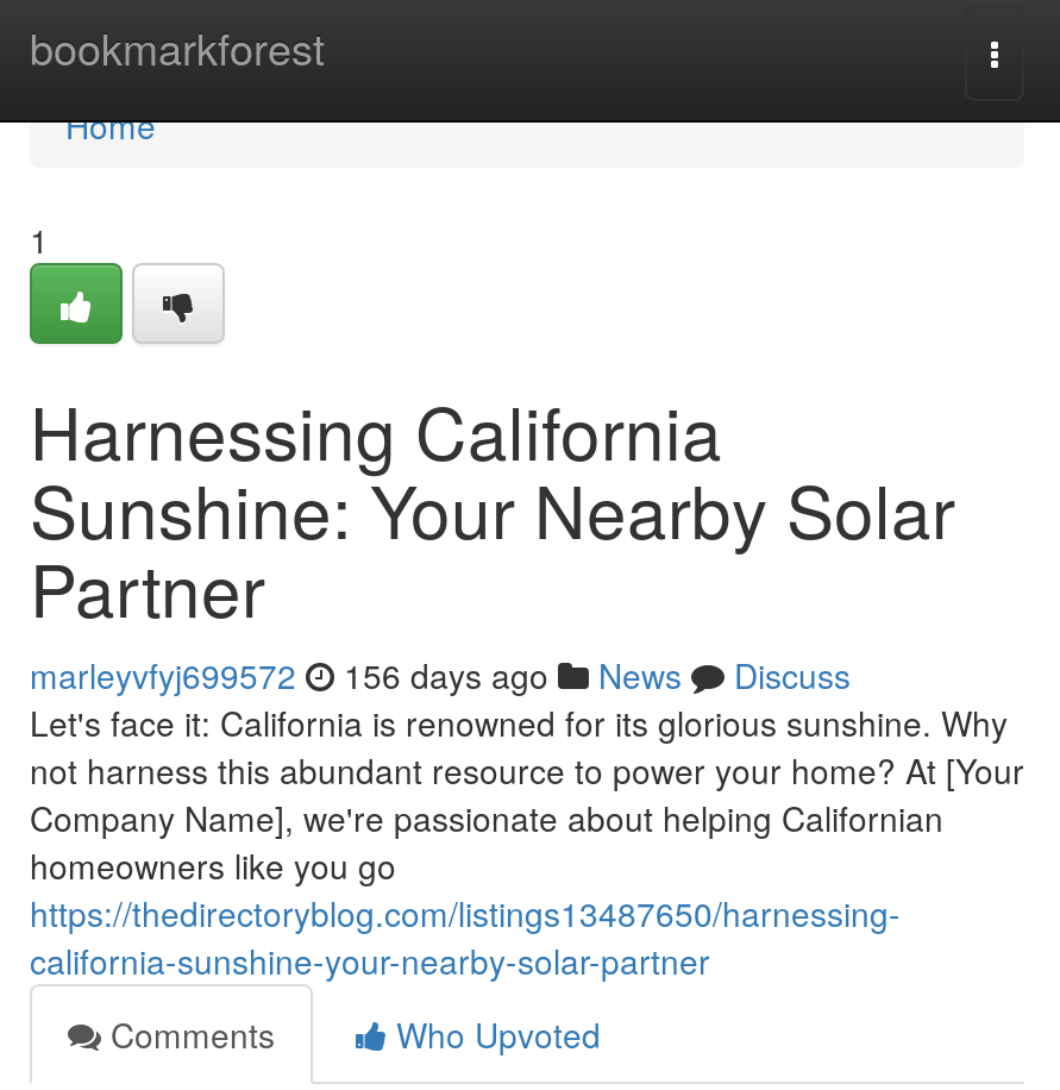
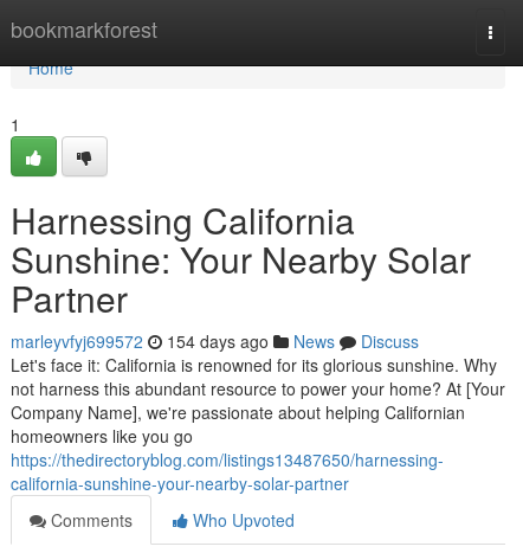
[30,651,851,699] marleyvfyj699572 156 days ago News Discuss -> [11,329,419,353] marleyvfyj699572 154 days ago News Discuss

